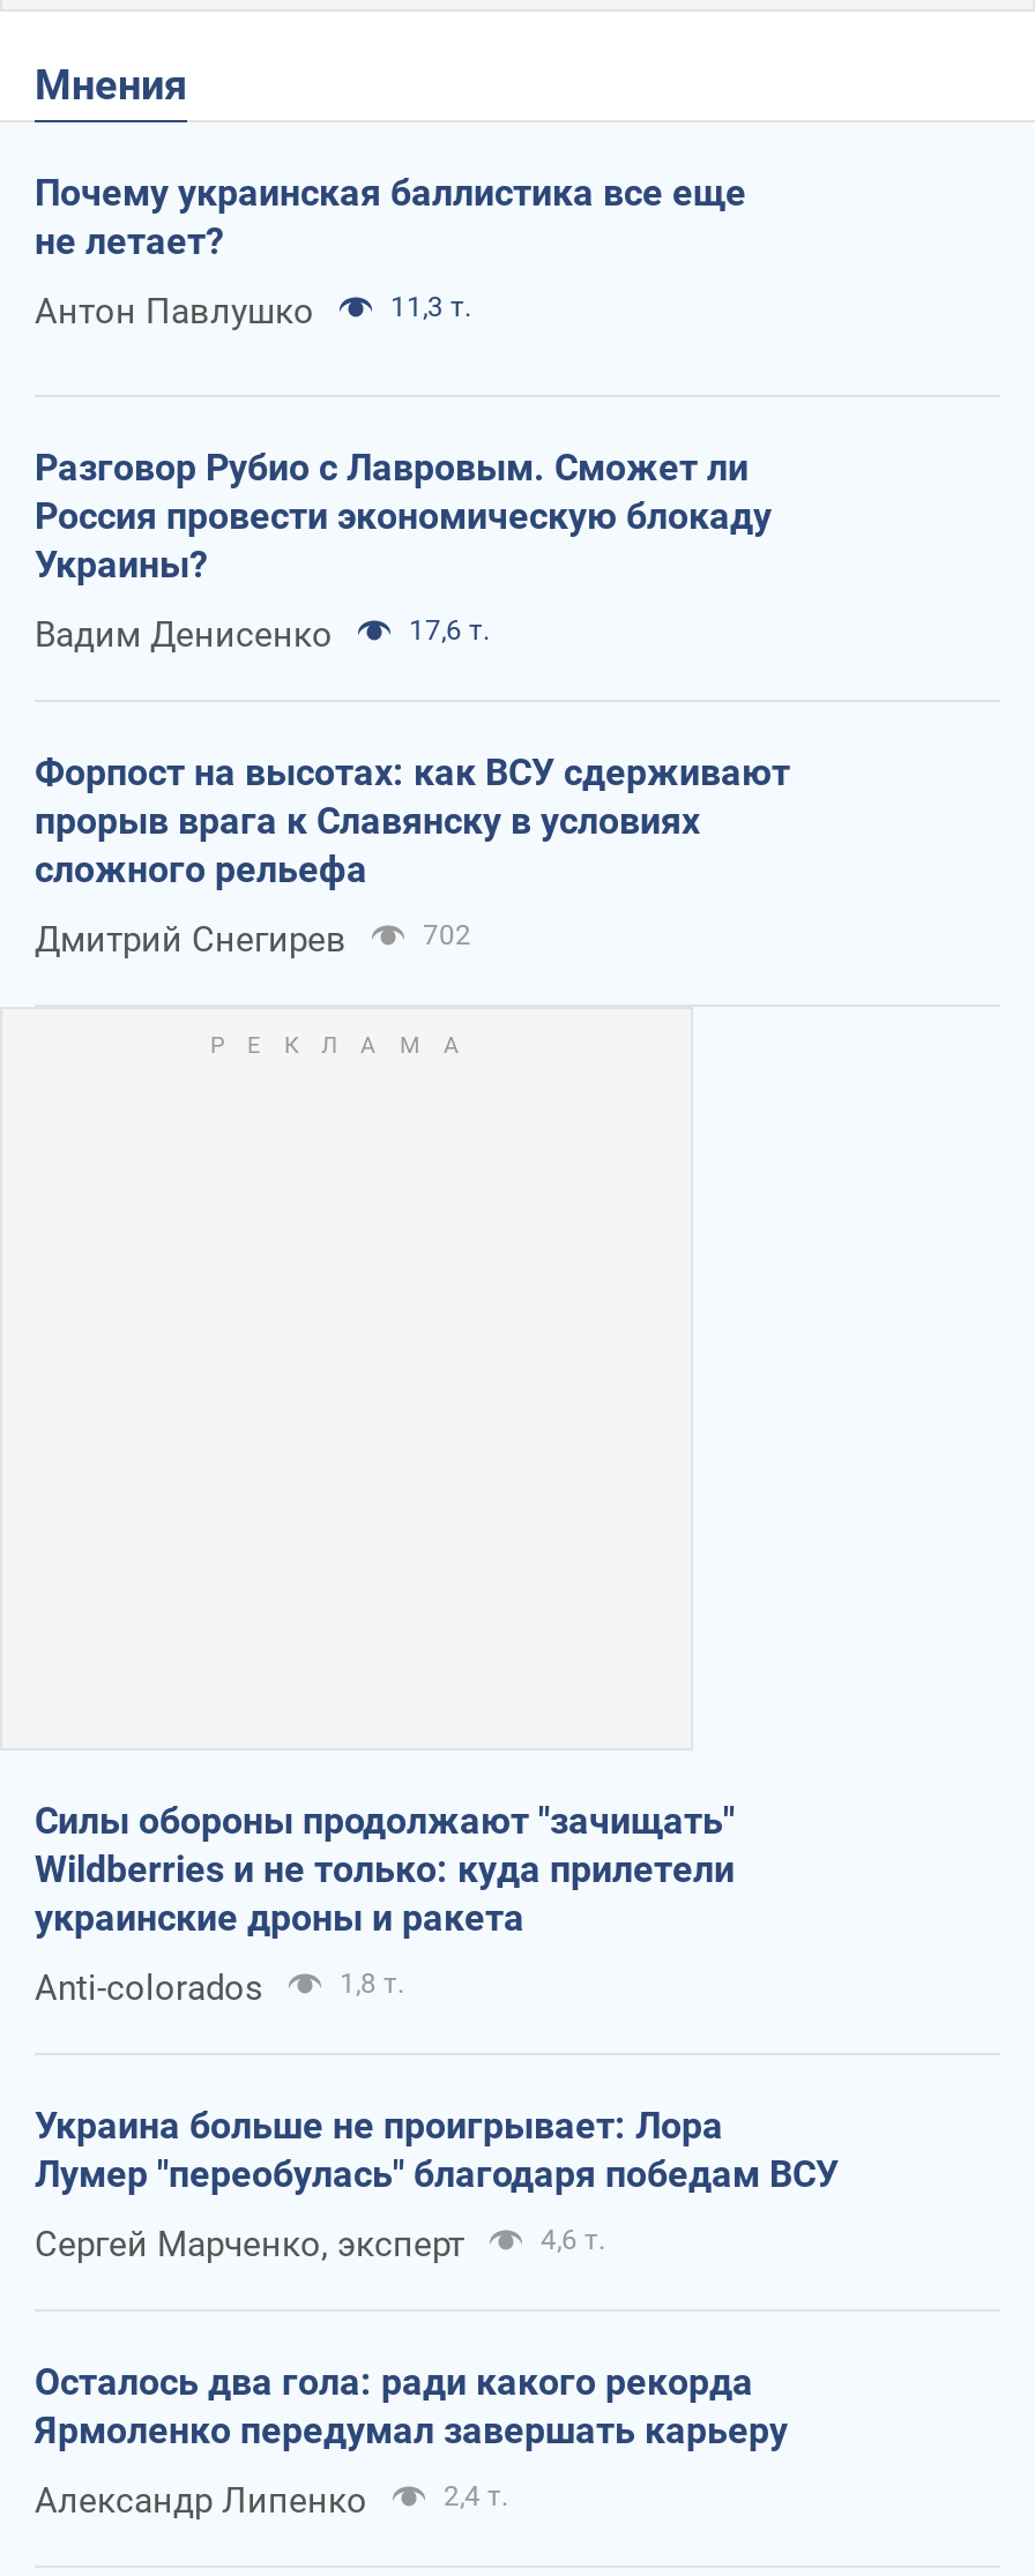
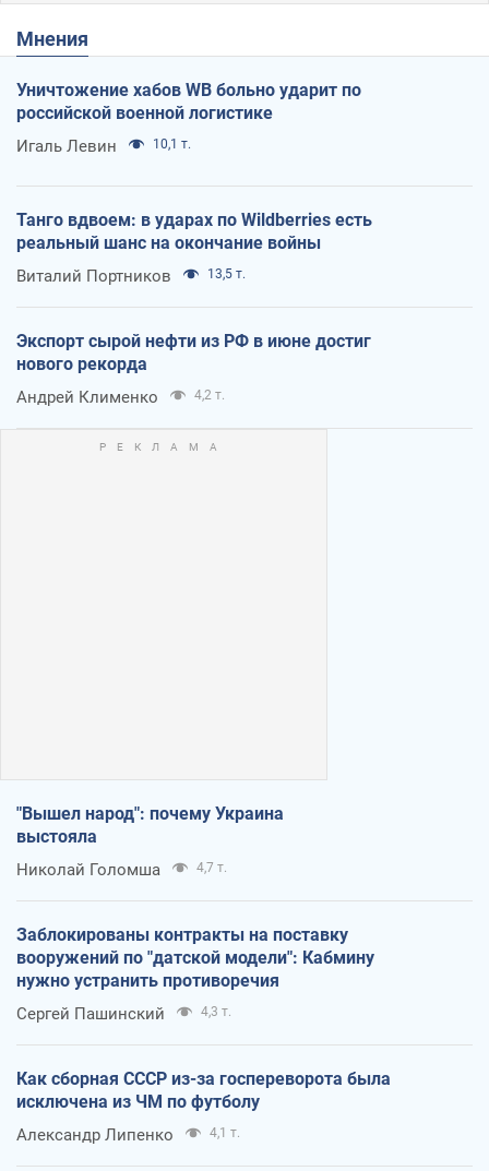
[35,170,746,263] Почему украинская баллистика все еще | не летает? -> [16,79,361,123] Уничтожение хабов WB больно ударит по | российской военной логистике
[35,290,471,332] Антон Павлушко | 11,3 т. -> [16,136,191,156] Игаль Левин | 10,1 т.
[35,445,772,586] Разговор Рубио с Лавровым. Сможет ли | Россия провести экономическую блокаду | Украины? -> [16,209,372,253] Танго вдвоем: в ударах по Wildberries есть | реальный шанс на окончание войны
[35,614,490,655] Вадим Денисенко | 17,6 т. -> [16,266,246,286] Виталий Портников | 13,5 т.
[35,750,790,891] Форпост на высотах: как ВСУ сдерживают | прорыв врага к Славянску в условиях | сложного рельефа -> [16,330,371,374] Экспорт сырой нефти из РФ в июне достиг | нового рекорда
[35,918,471,960] Дмитрий Снегирев | 702 -> [16,387,225,407] Андрей Клименко | 4,2 т.
[35,1798,735,1939] Силы обороны продолжают "зачищать" | Wildberries и не только: куда прилетели | украинские дроны и ракета -> [16,803,284,847] "Вышел народ": почему Украина | выстояла
[35,1967,404,2008] Anti-colorados | 1,8 т. -> [16,860,227,879] Николай Голомша | 4,7 т.
[35,2103,839,2195] Украина больше не проигрывает: Лора | Лумер "переобулась" благодаря победам ВСУ -> [16,924,374,991] Заблокированы контракты на поставку | вооружений по "датской модели": Кабмину | нужно устранить противоречия
[35,2223,605,2265] Сергей Марченко, эксперт | 4,6 т. -> [16,1004,231,1023] Сергей Пашинский | 4,3 т.
[35,2359,788,2452] Осталось два гола: ради какого рекорда | Ярмоленко передумал завершать карьеру -> [16,1068,391,1112] Как сборная СССР из-за госпереворота была | исключена из ЧМ по футболу
[444,2479,508,2512] 2,4 т. -> [210,1125,240,1140] 4,1 т.

